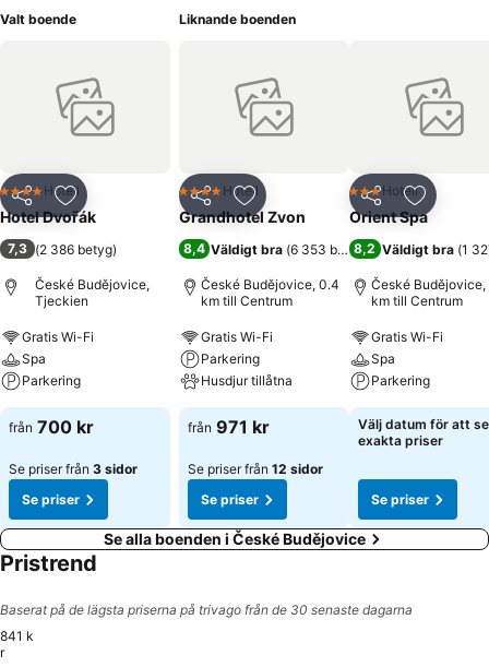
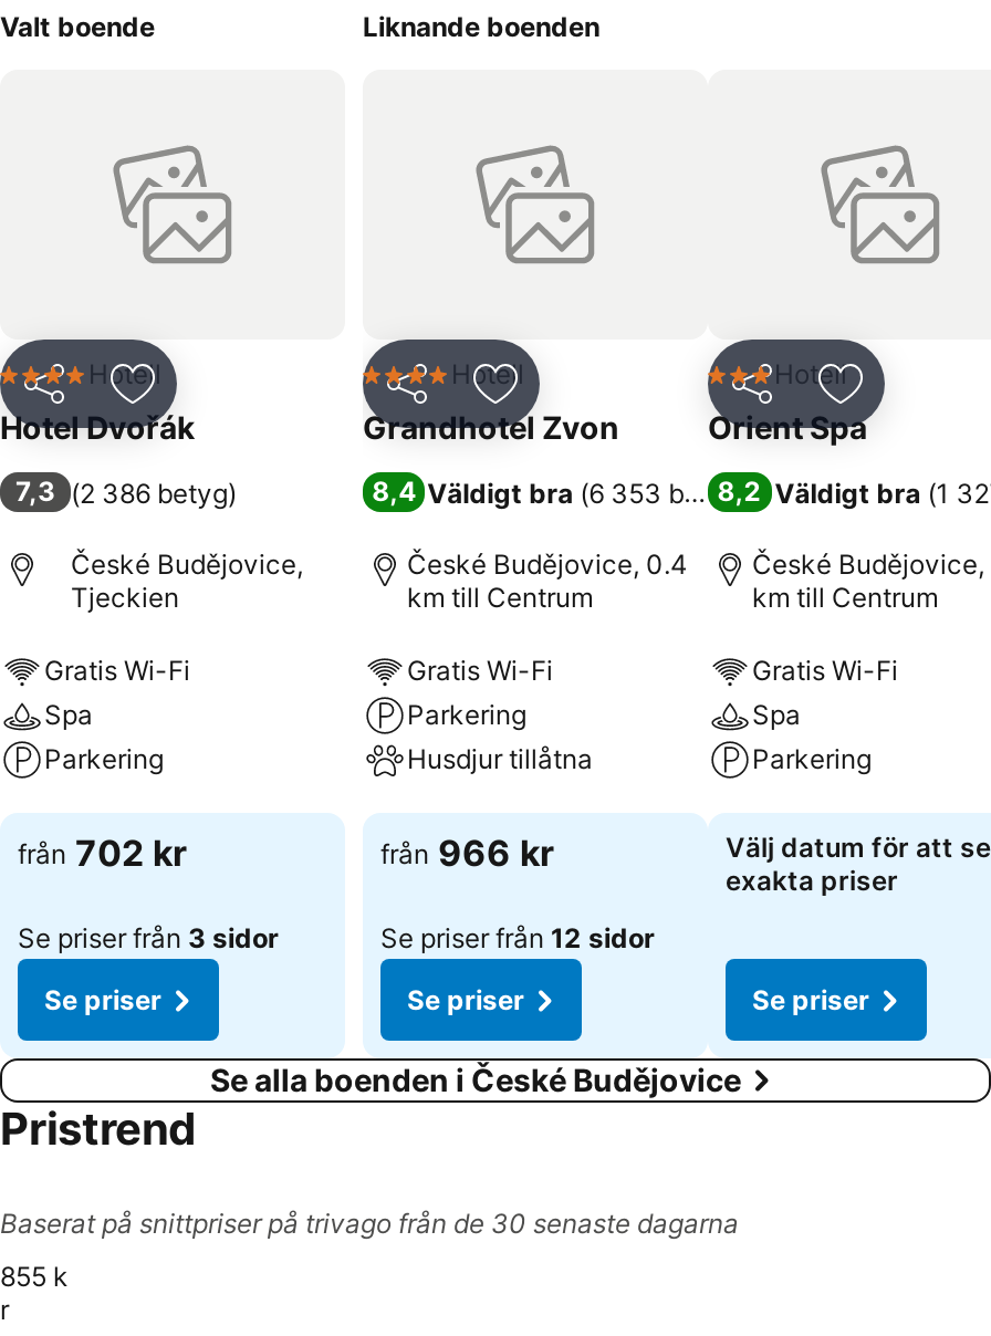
[9,416,94,438] från 700 kr -> [18,831,188,875] från 702 kr
[188,416,270,438] från 971 kr -> [380,831,555,875] från 966 kr
[0,602,413,618] Baserat på de lägsta priserna på trivago från de 30 senaste dagarna -> [0,1207,739,1240] Baserat på snittpriser på trivago från de 30 senaste dagarna
[0,628,34,644] 841 k -> [0,1260,69,1293] 855 k

